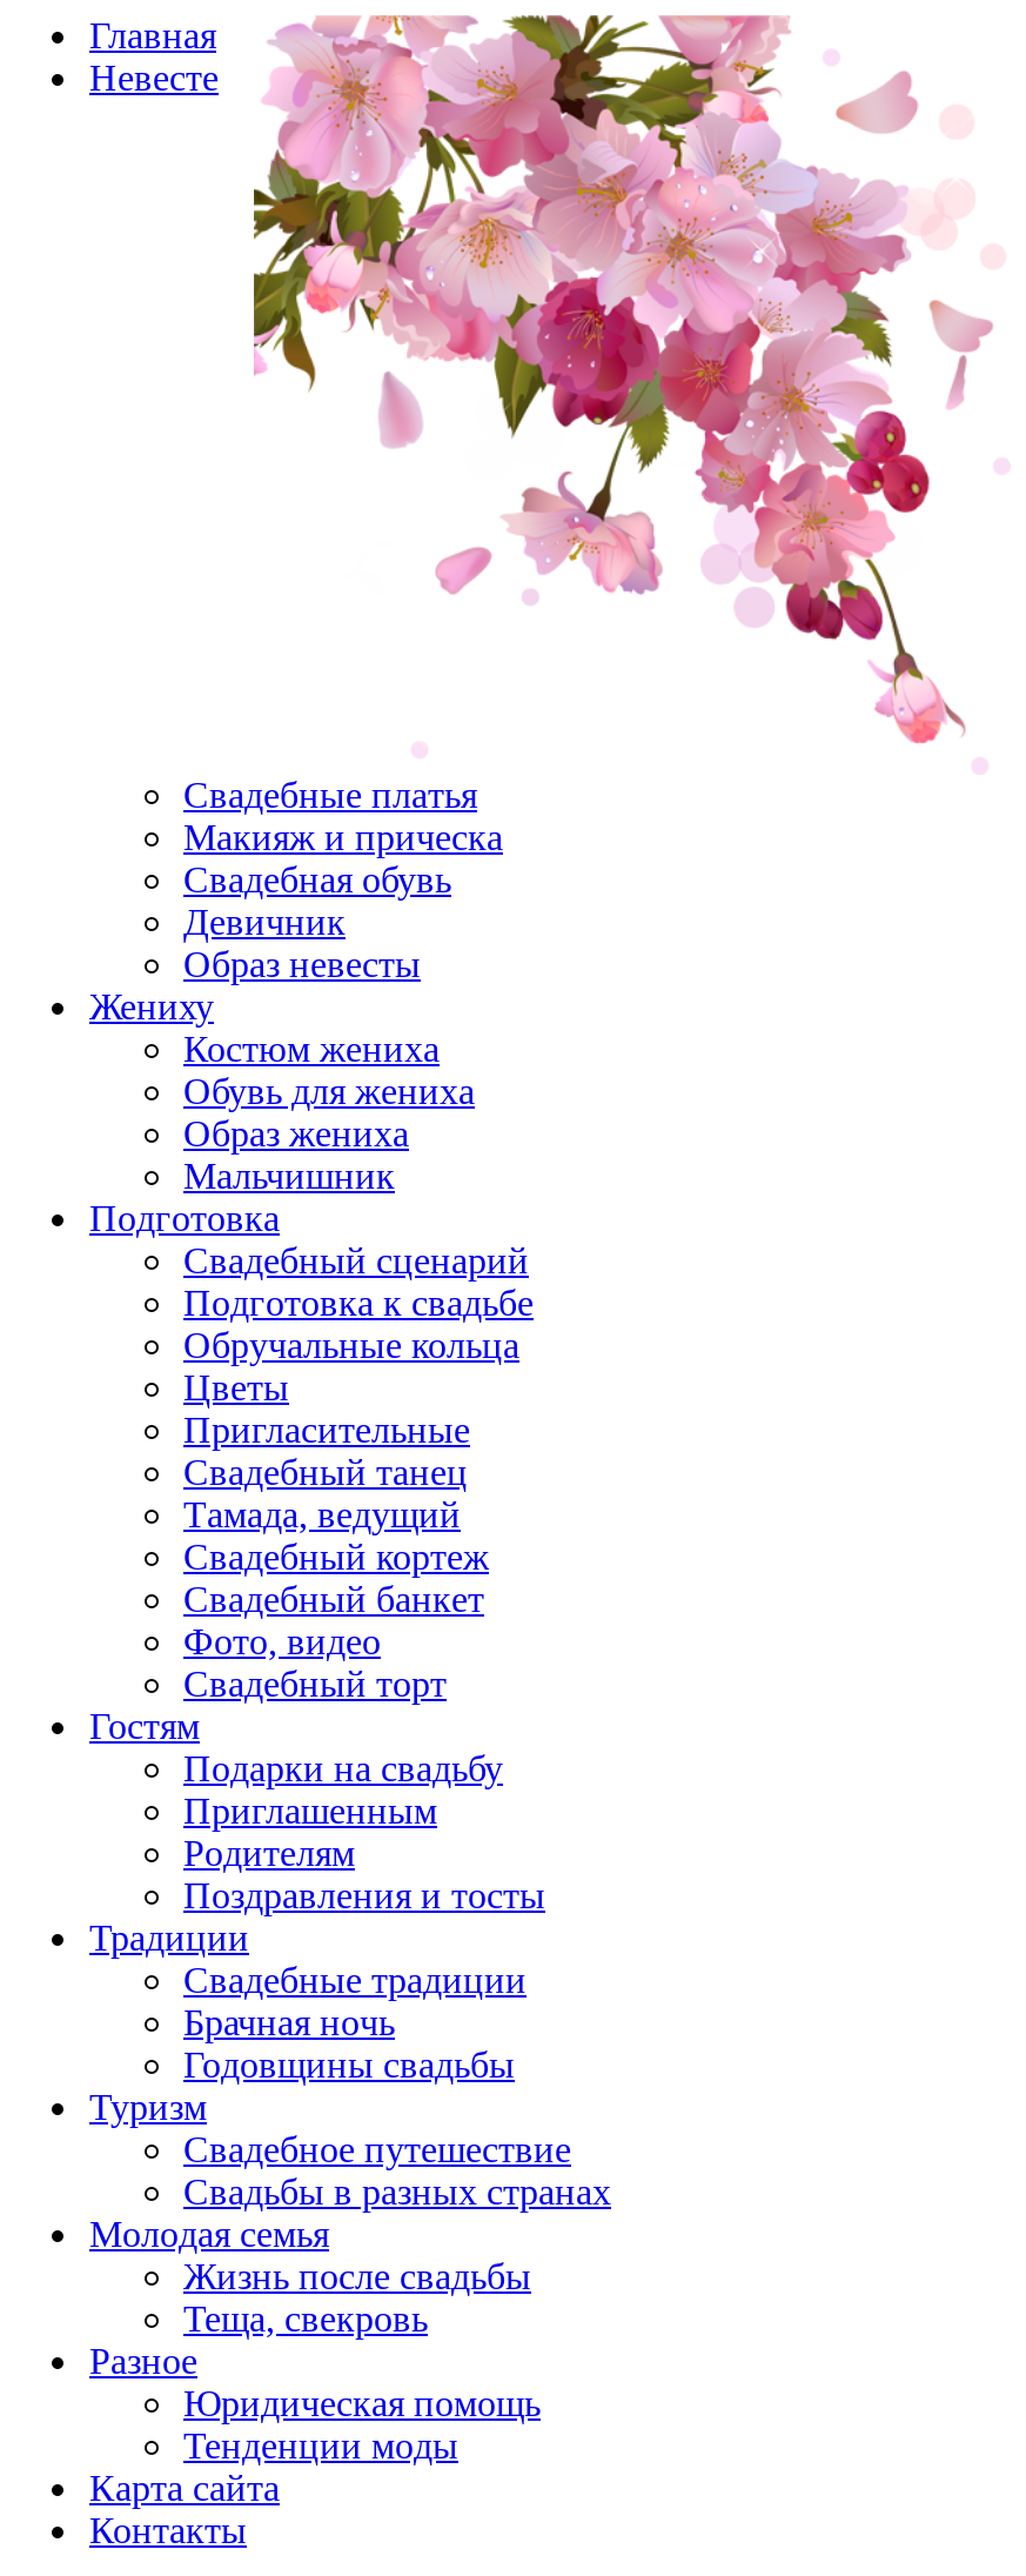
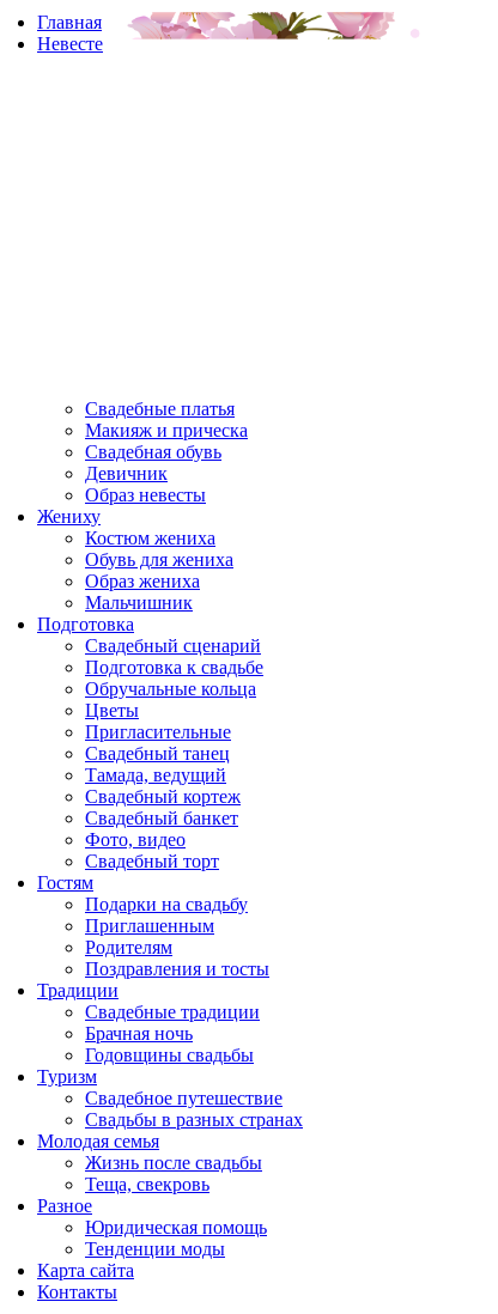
[252,65,1008,772] [image] -> none

